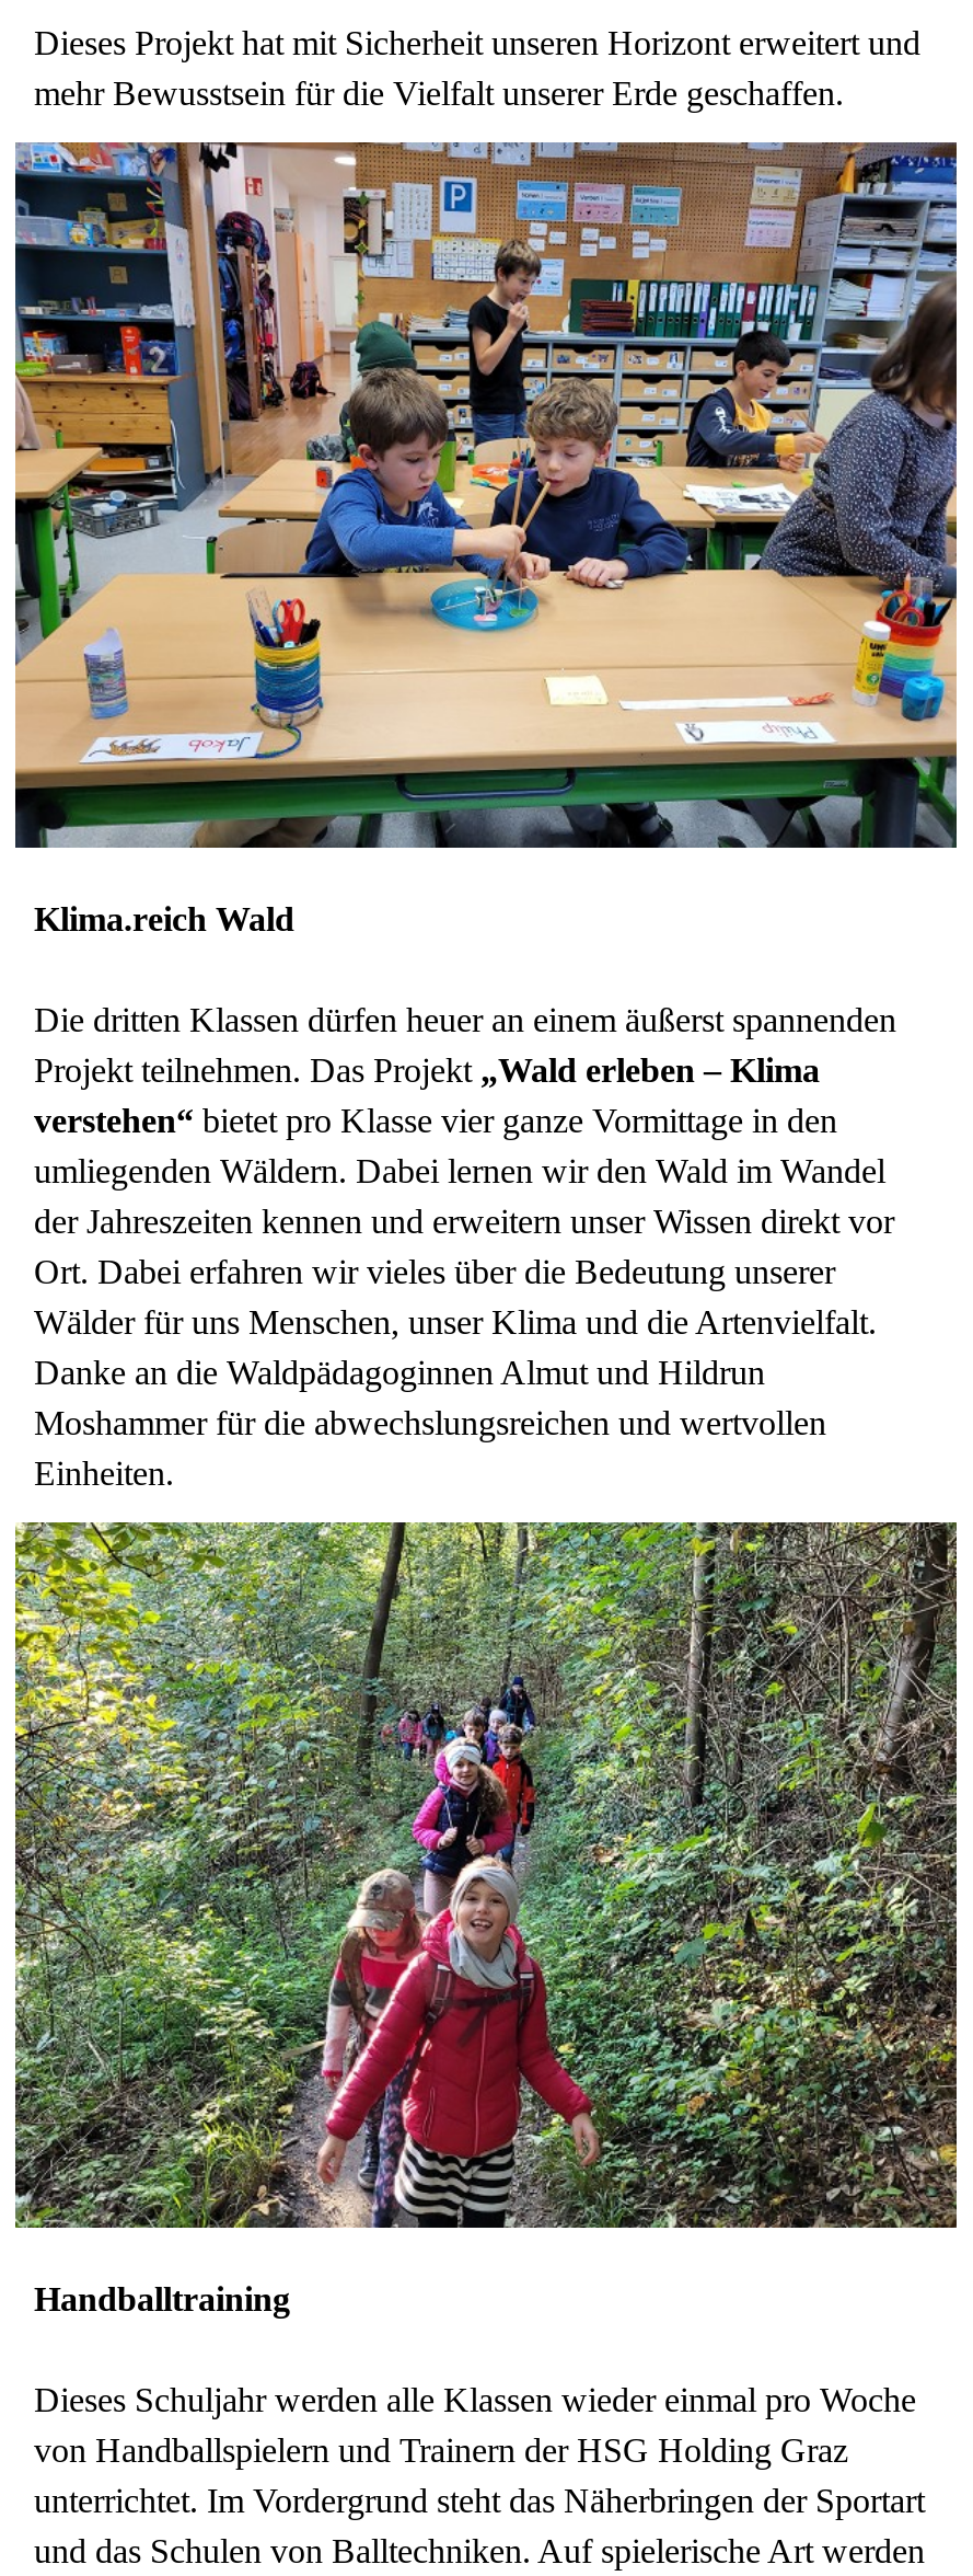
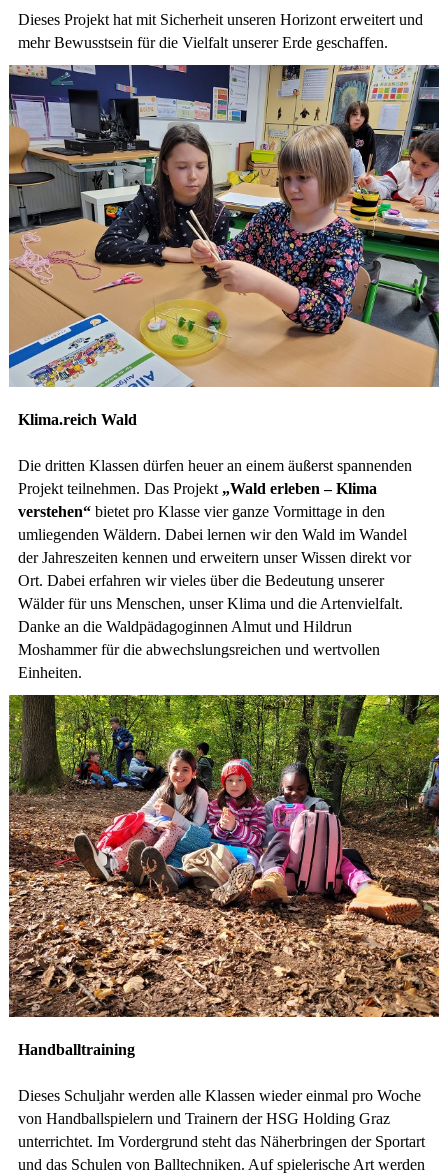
[13,140,959,850] [image] -> [8,64,440,388] [image]
[13,1520,959,2230] [image] -> [8,694,440,1018] [image]

